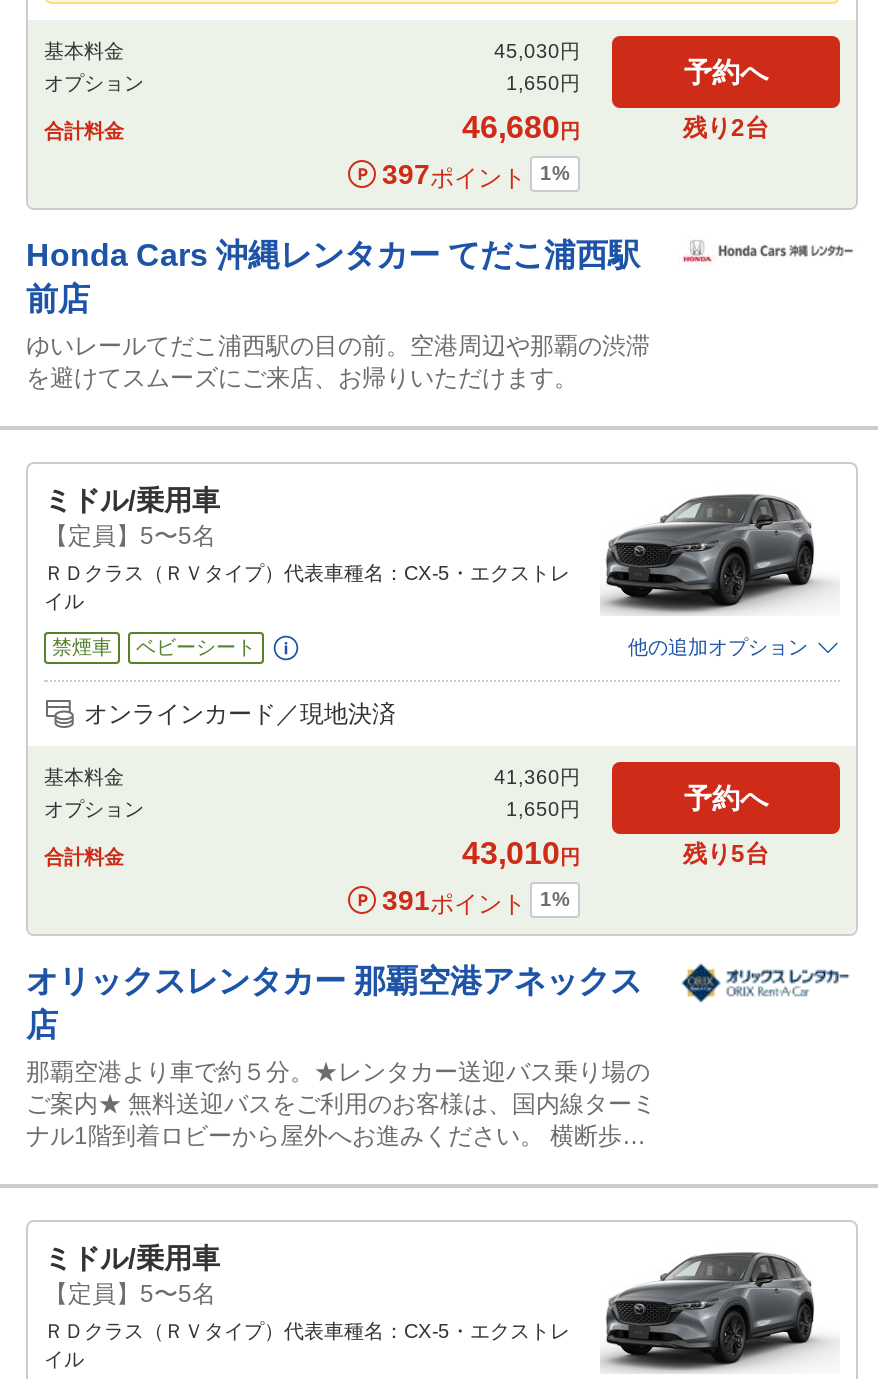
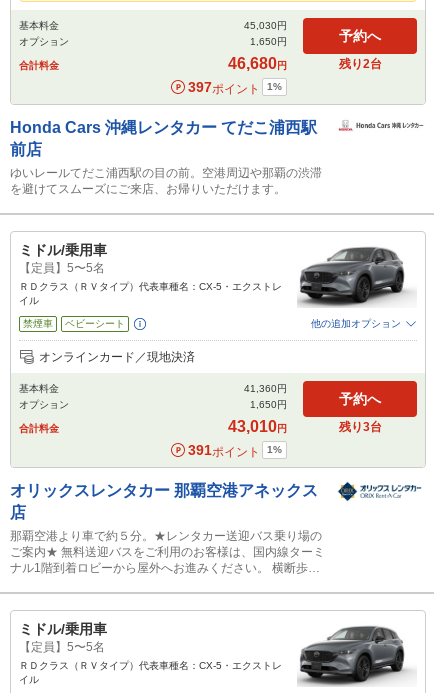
[683,840,769,868] 残り5台 -> [338,420,381,434] 残り3台

